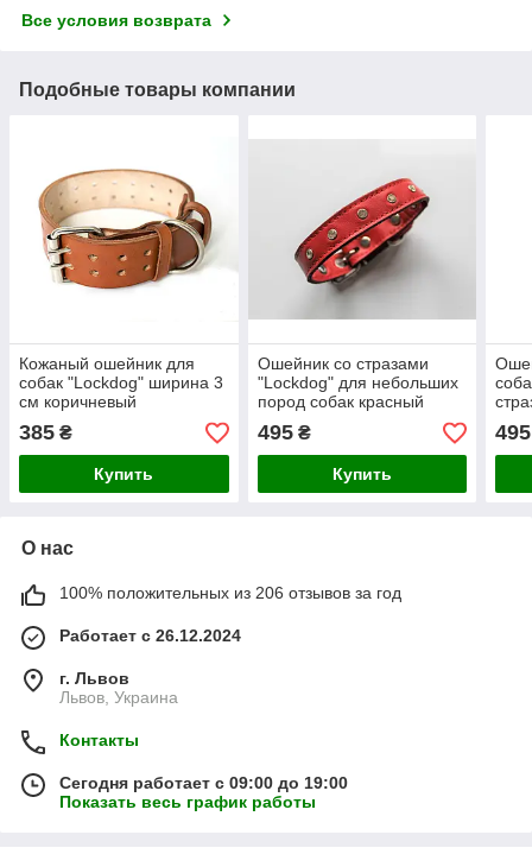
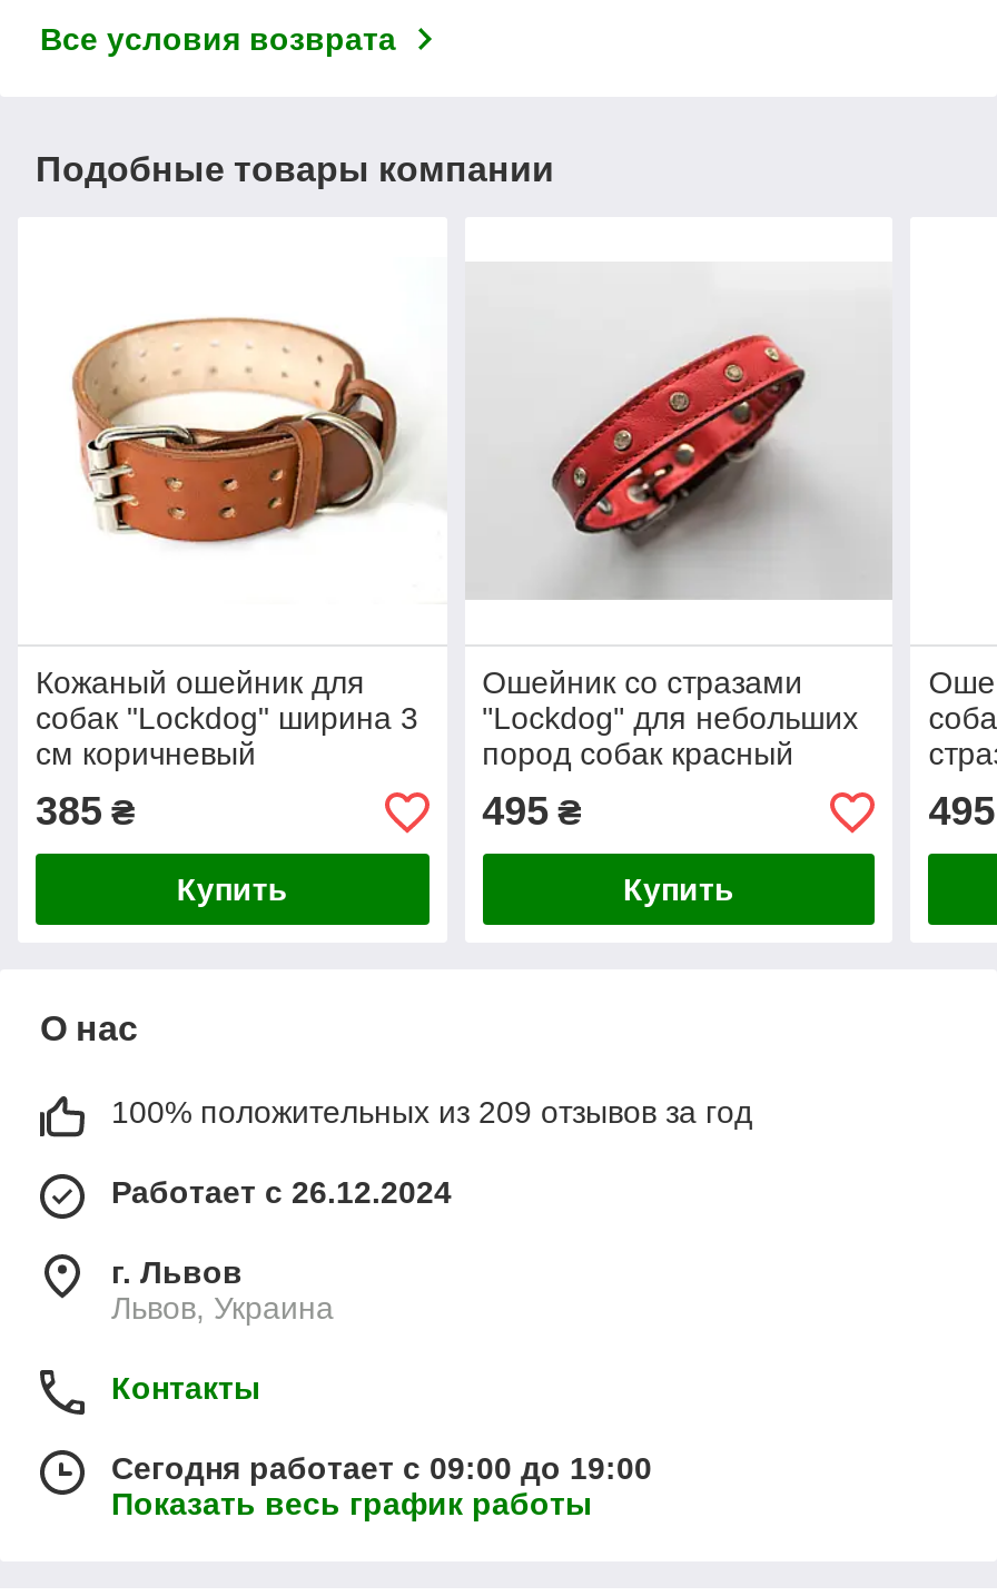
[59,584,401,603] 100% положительных из 206 отзывов за год -> [111,1095,752,1131] 100% положительных из 209 отзывов за год

